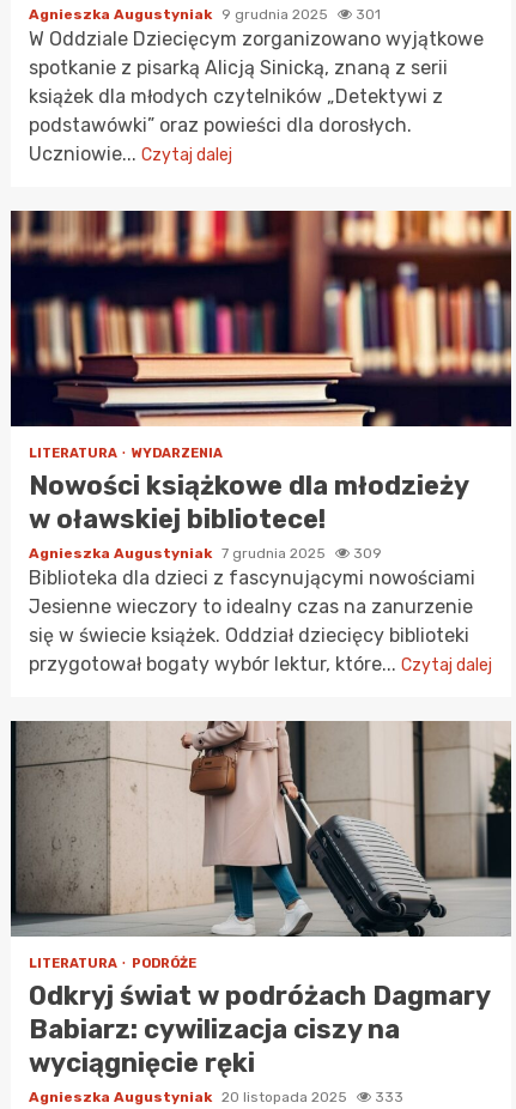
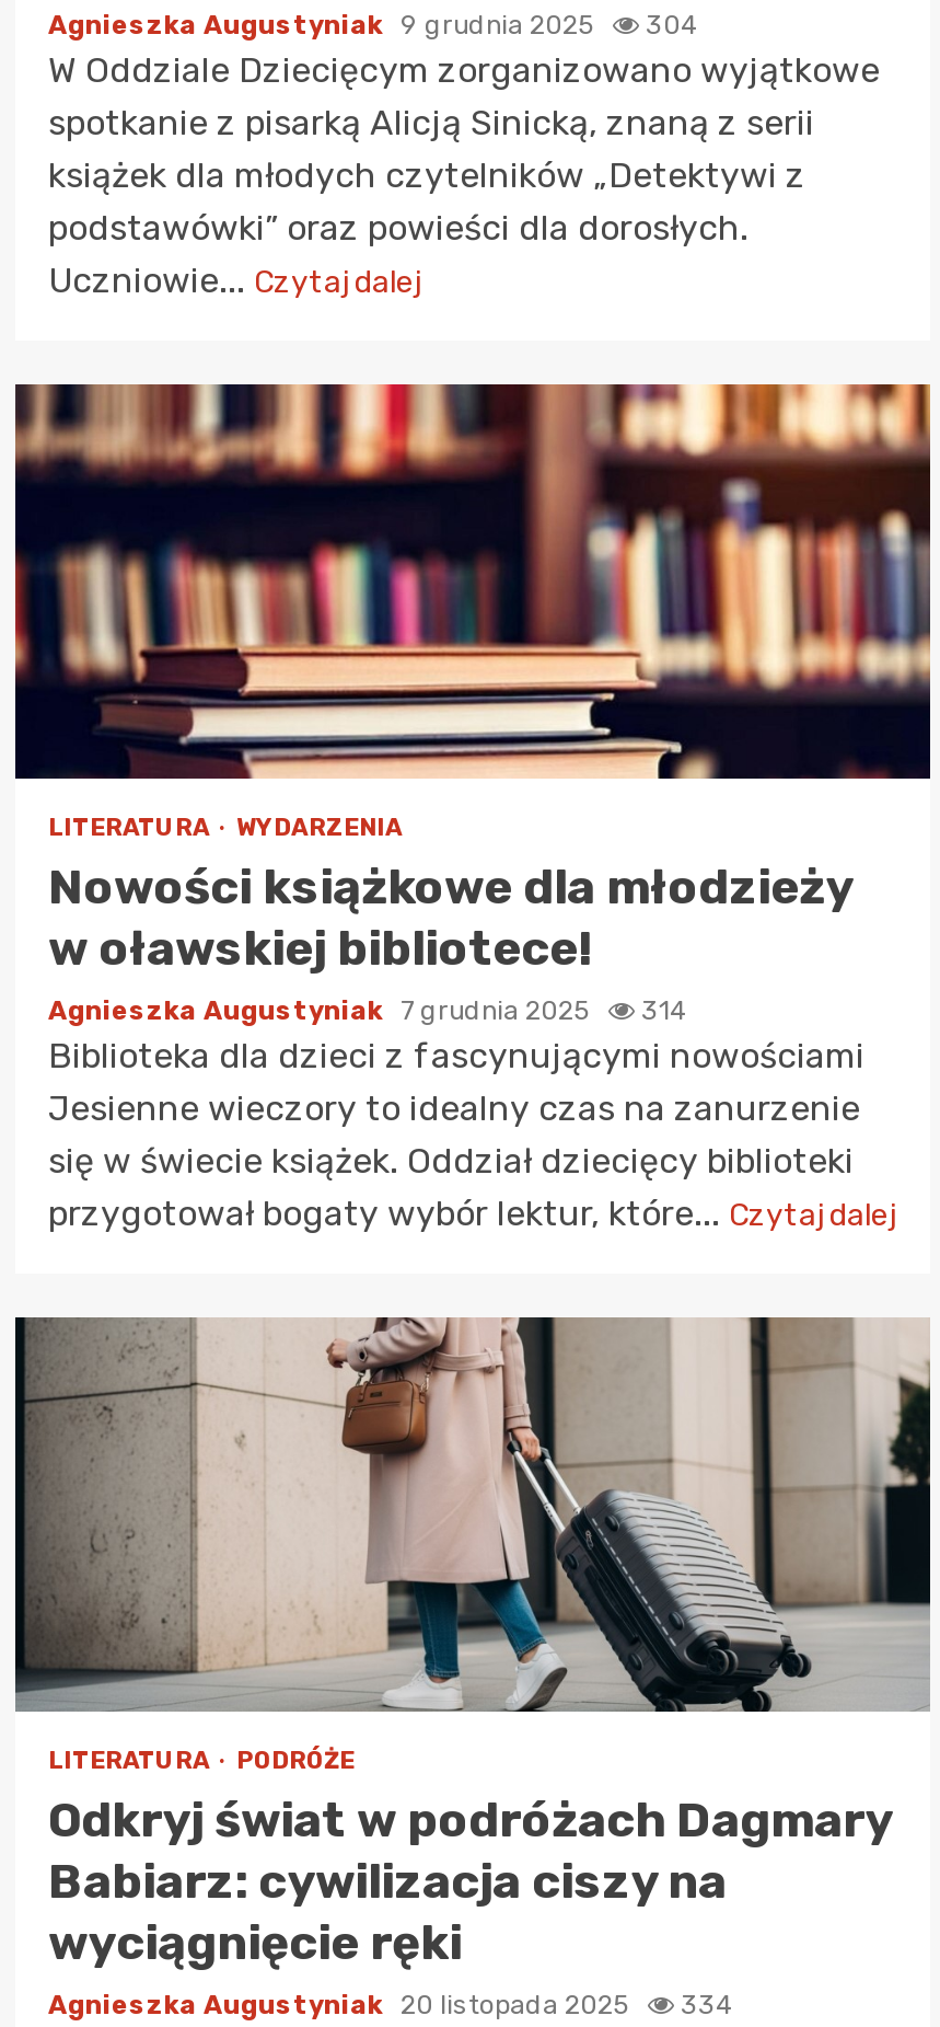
[29,6,381,23] Agnieszka Augustyniak 9 grudnia 2025 301 -> [48,10,698,41] Agnieszka Augustyniak 9 grudnia 2025 304
[29,545,382,562] Agnieszka Augustyniak 7 grudnia 2025 309 -> [48,995,687,1026] Agnieszka Augustyniak 7 grudnia 2025 314
[29,1089,403,1105] Agnieszka Augustyniak 20 listopada 2025 333 -> [48,1990,733,2020] Agnieszka Augustyniak 20 listopada 2025 334

